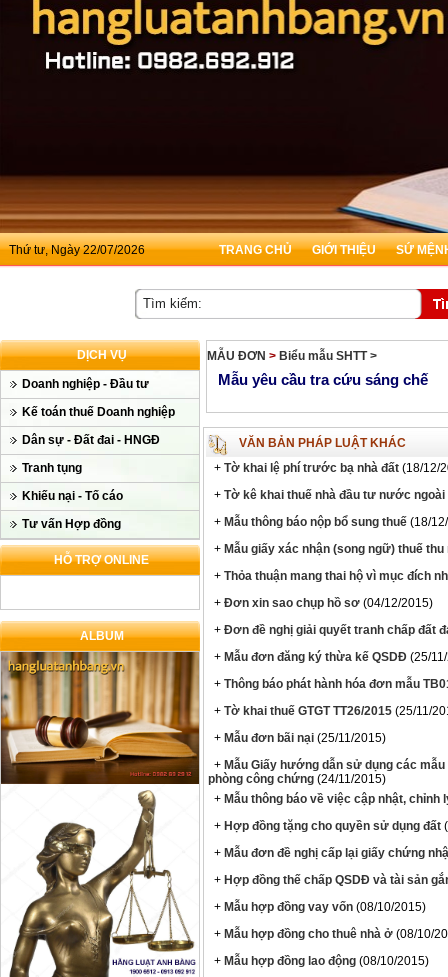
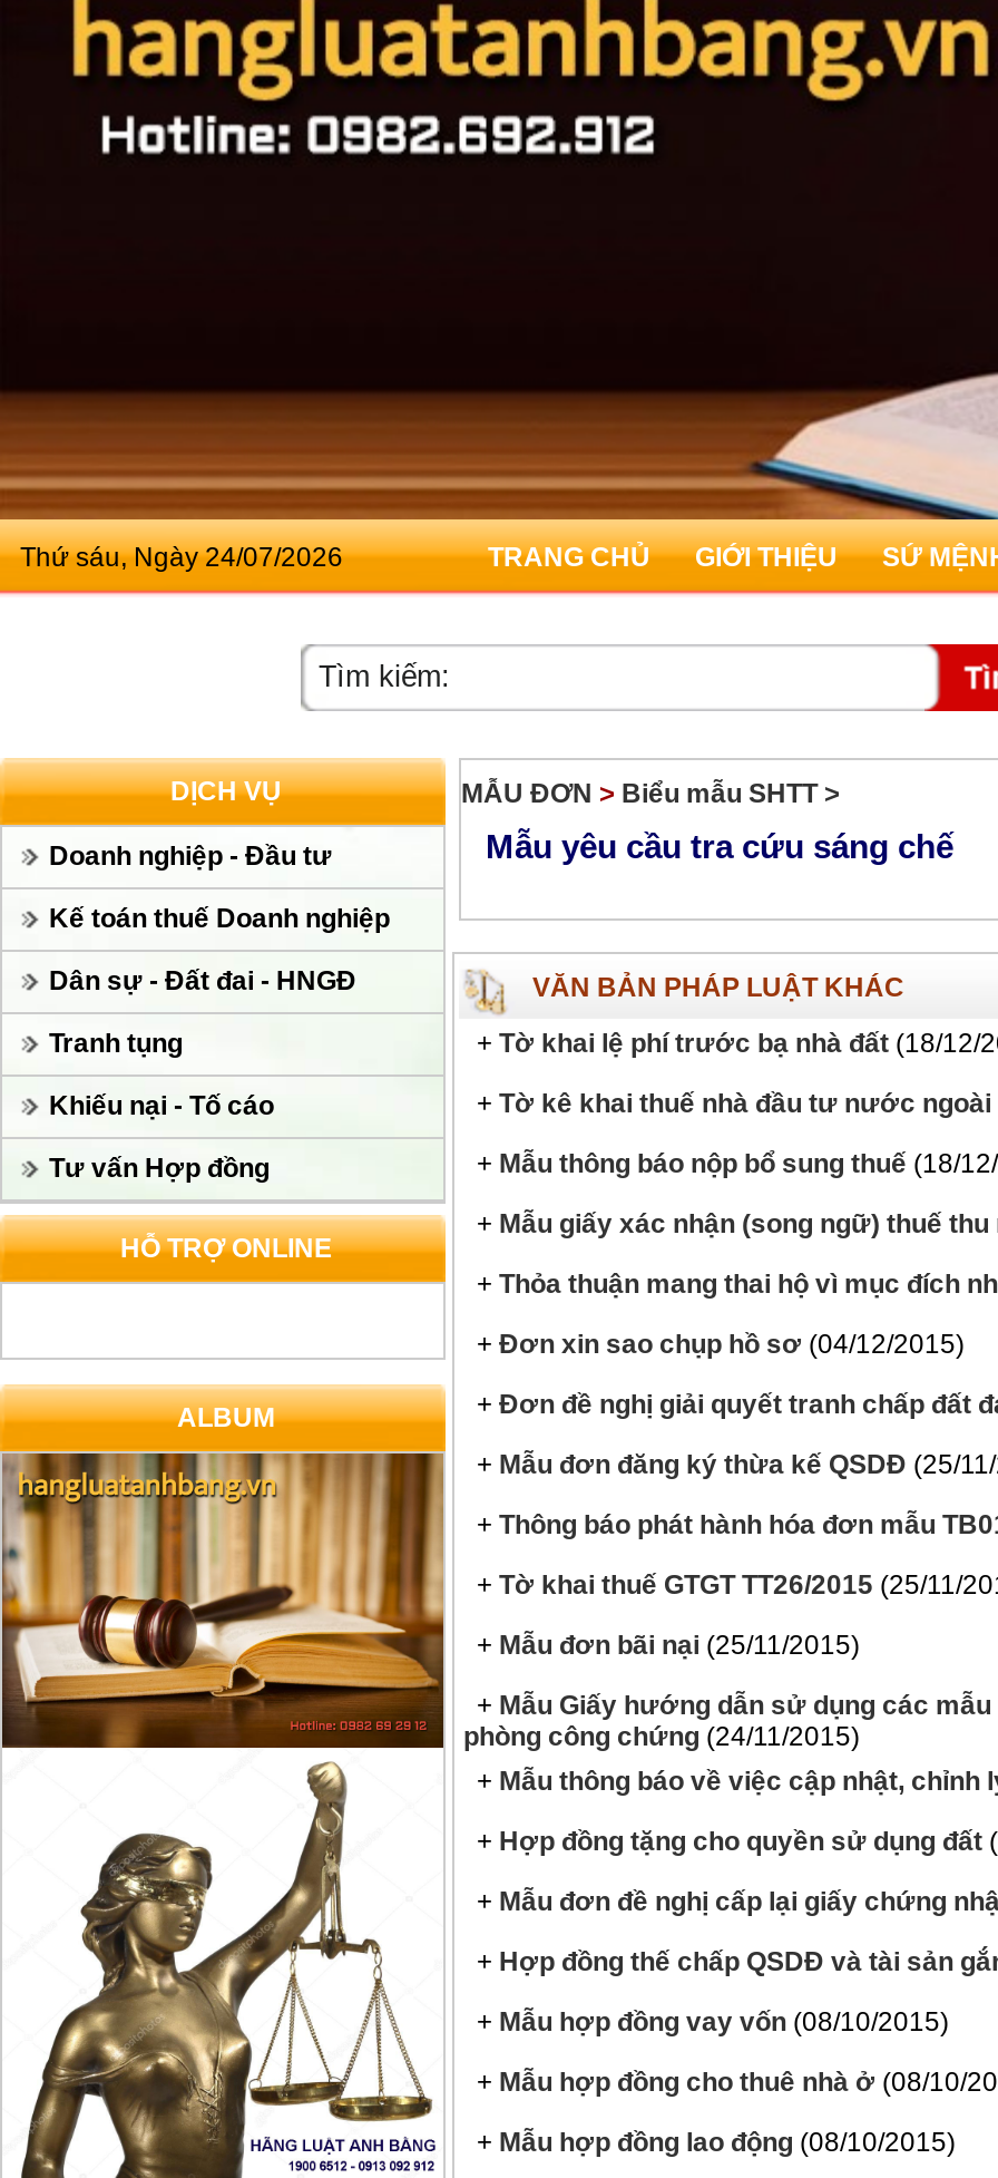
[3,243,145,257] Thứ tư, Ngày 22/07/2026 -> [7,541,343,573] Thứ sáu, Ngày 24/07/2026

